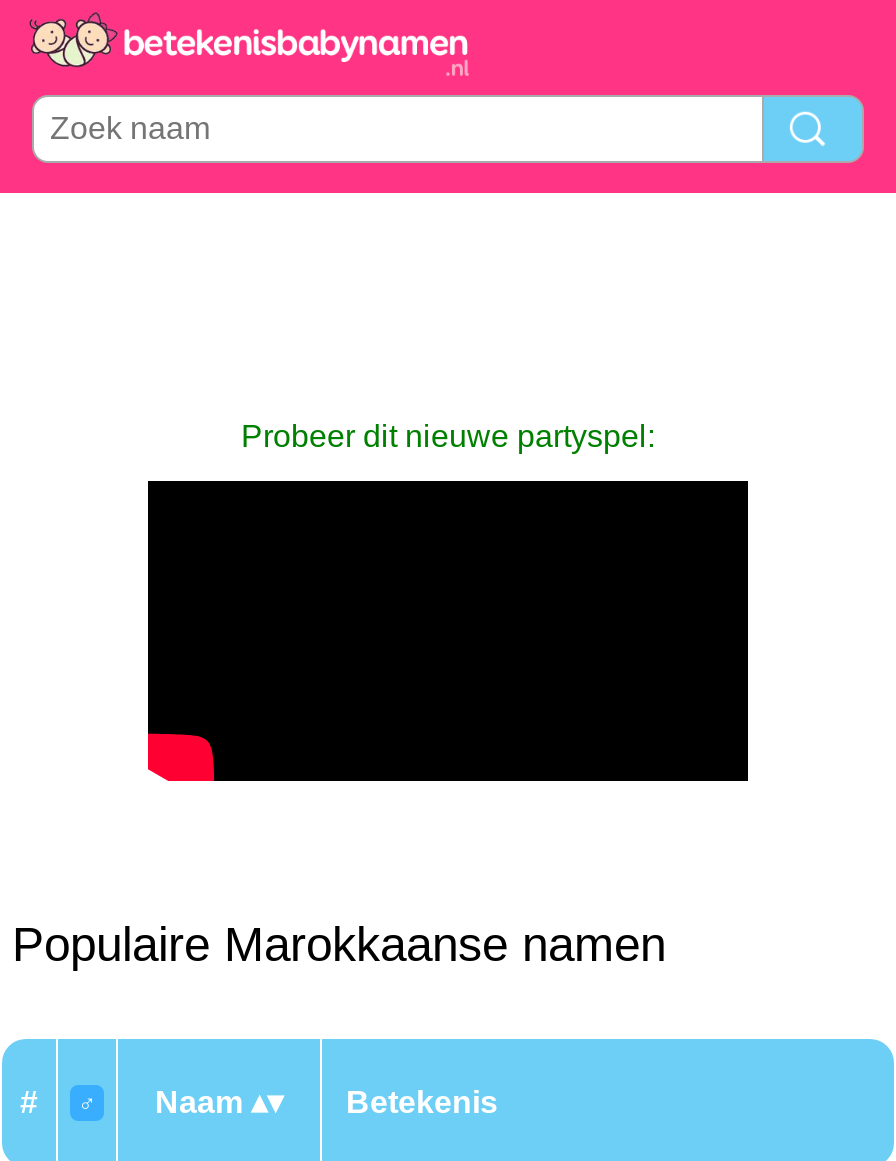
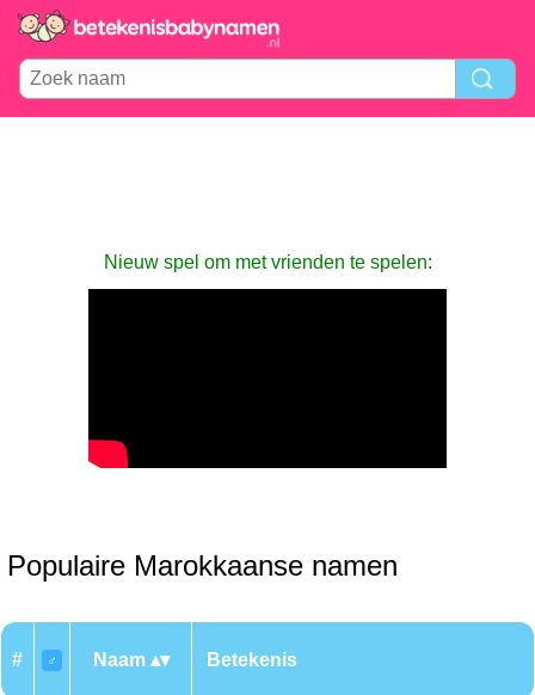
[241,419,655,453] Probeer dit nieuwe partyspel: -> [103,252,432,272] Nieuw spel om met vrienden te spelen:

